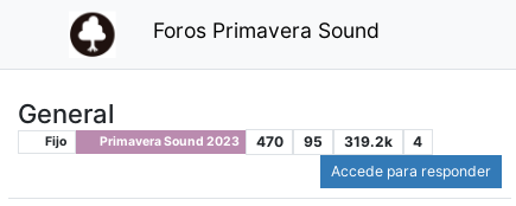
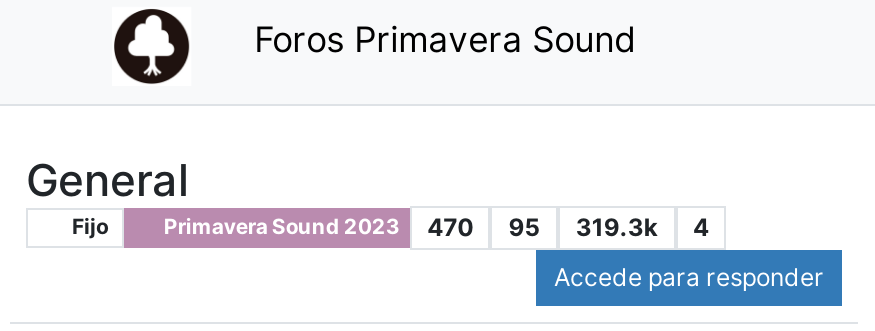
[97,132,423,150] Primavera Sound 2023 470 95 319.2k 4 -> [160,212,709,242] Primavera Sound 2023 470 95 319.3k 4

